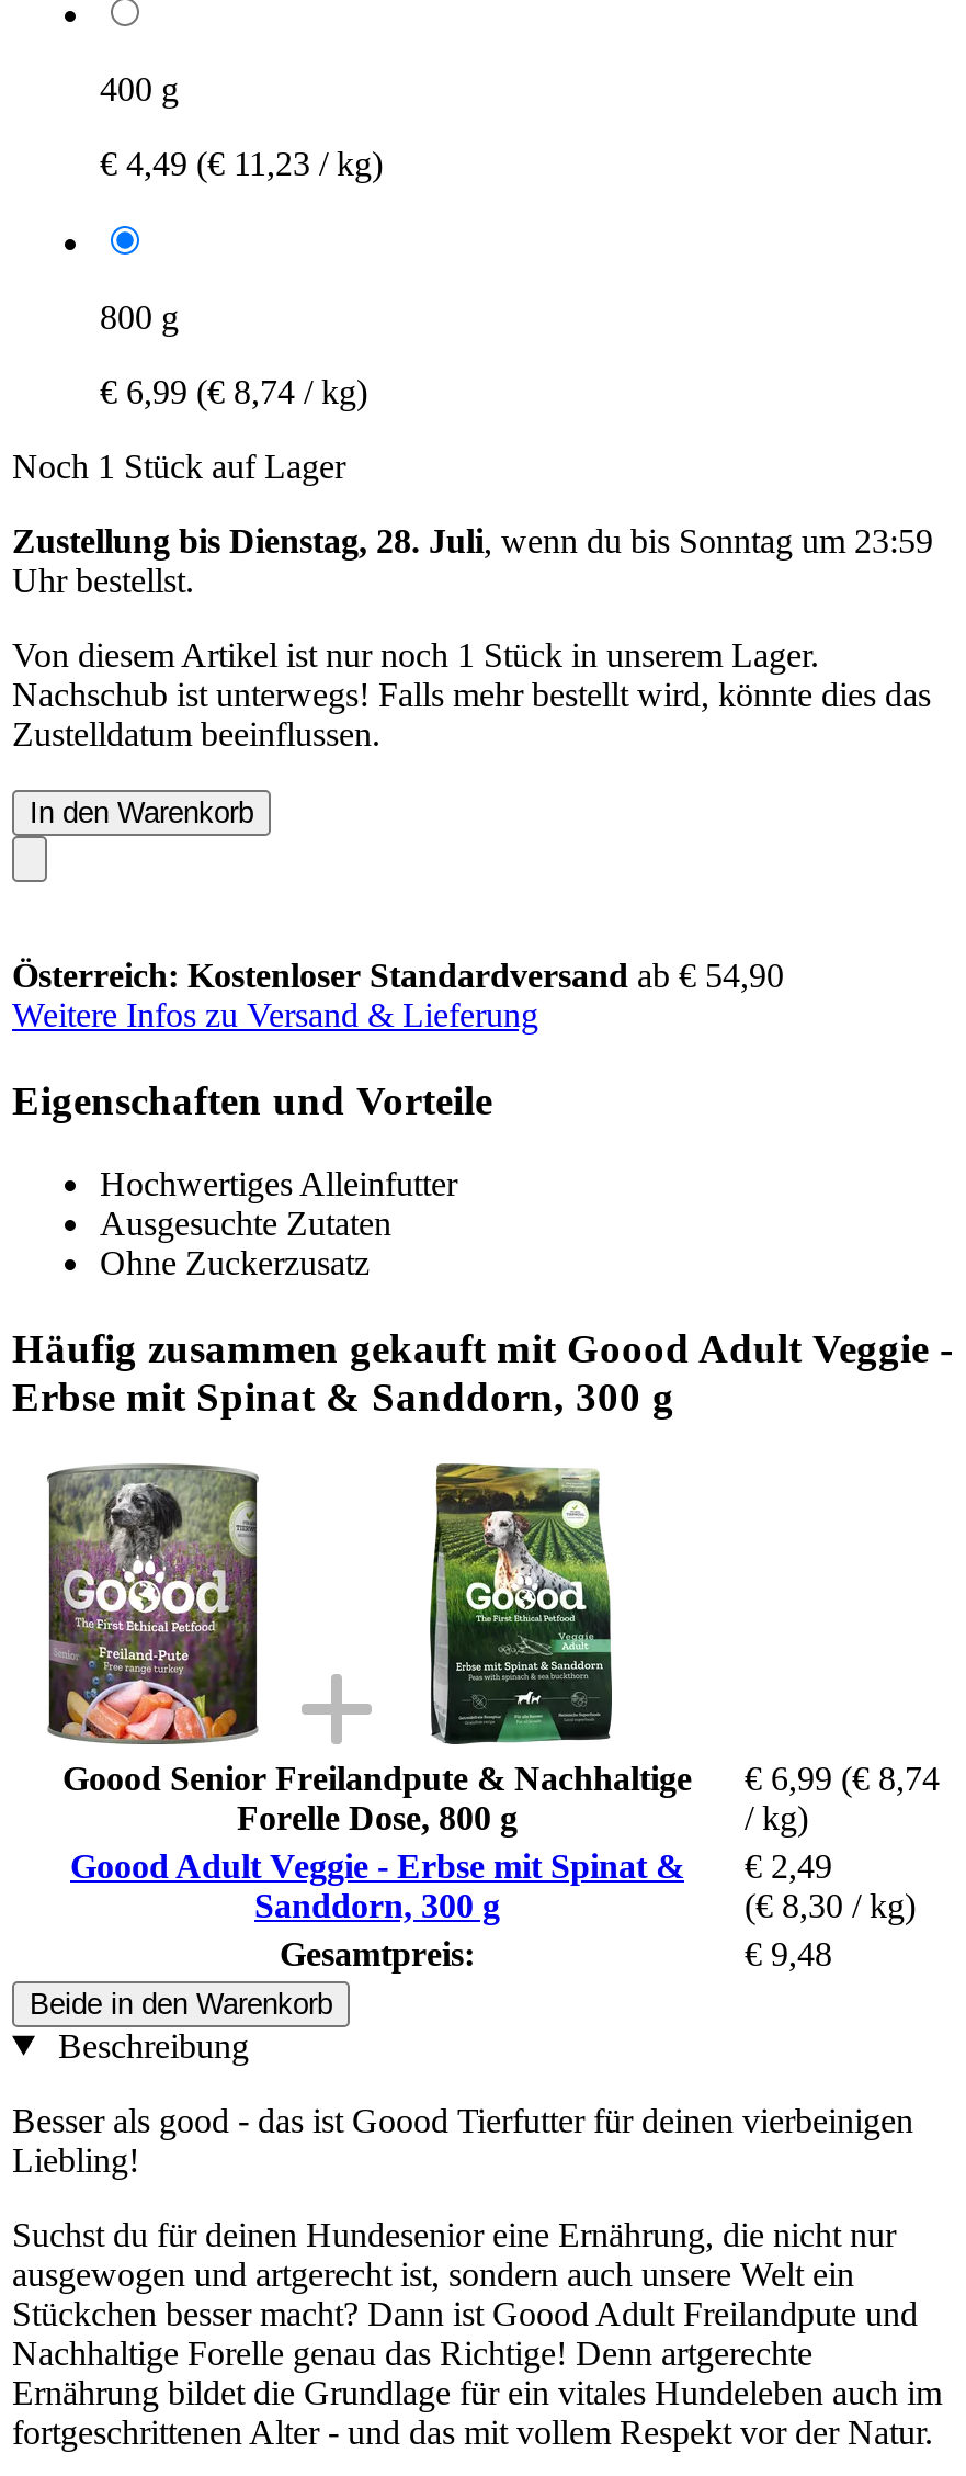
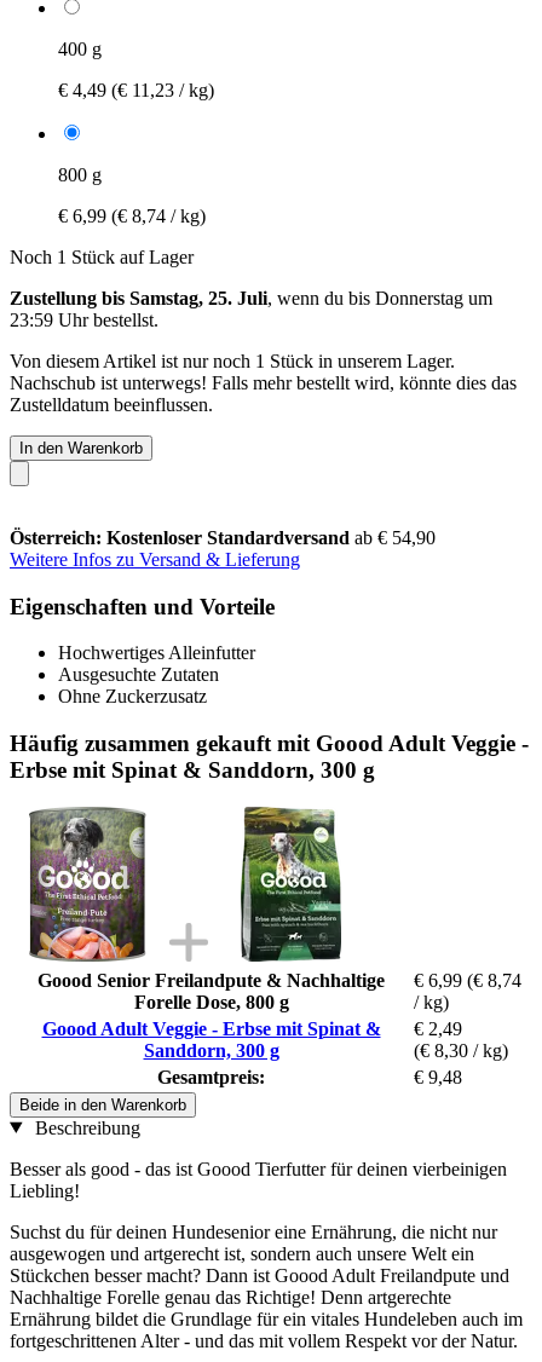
[12,522,933,599] Zustellung bis Dienstag, 28. Juli, wenn du bis Sonntag um 23:59 | Uhr bestellst. -> [10,288,492,330] Zustellung bis Samstag, 25. Juli, wenn du bis Donnerstag um | 23:59 Uhr bestellst.

